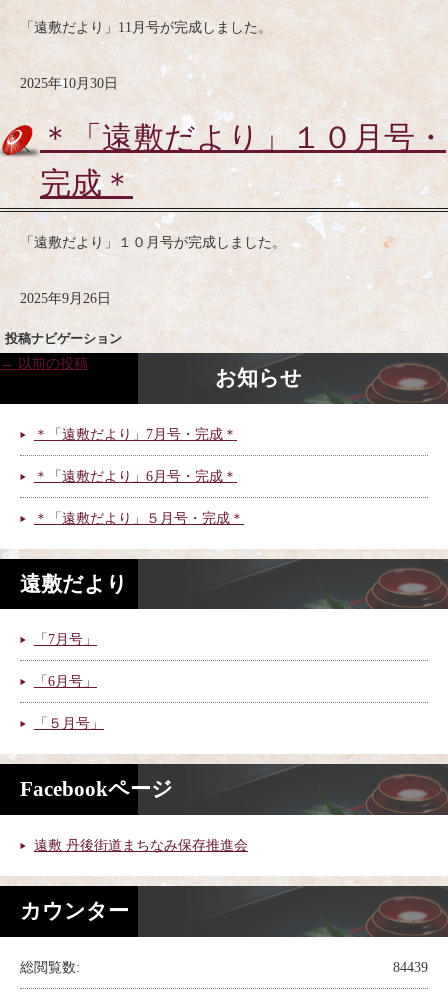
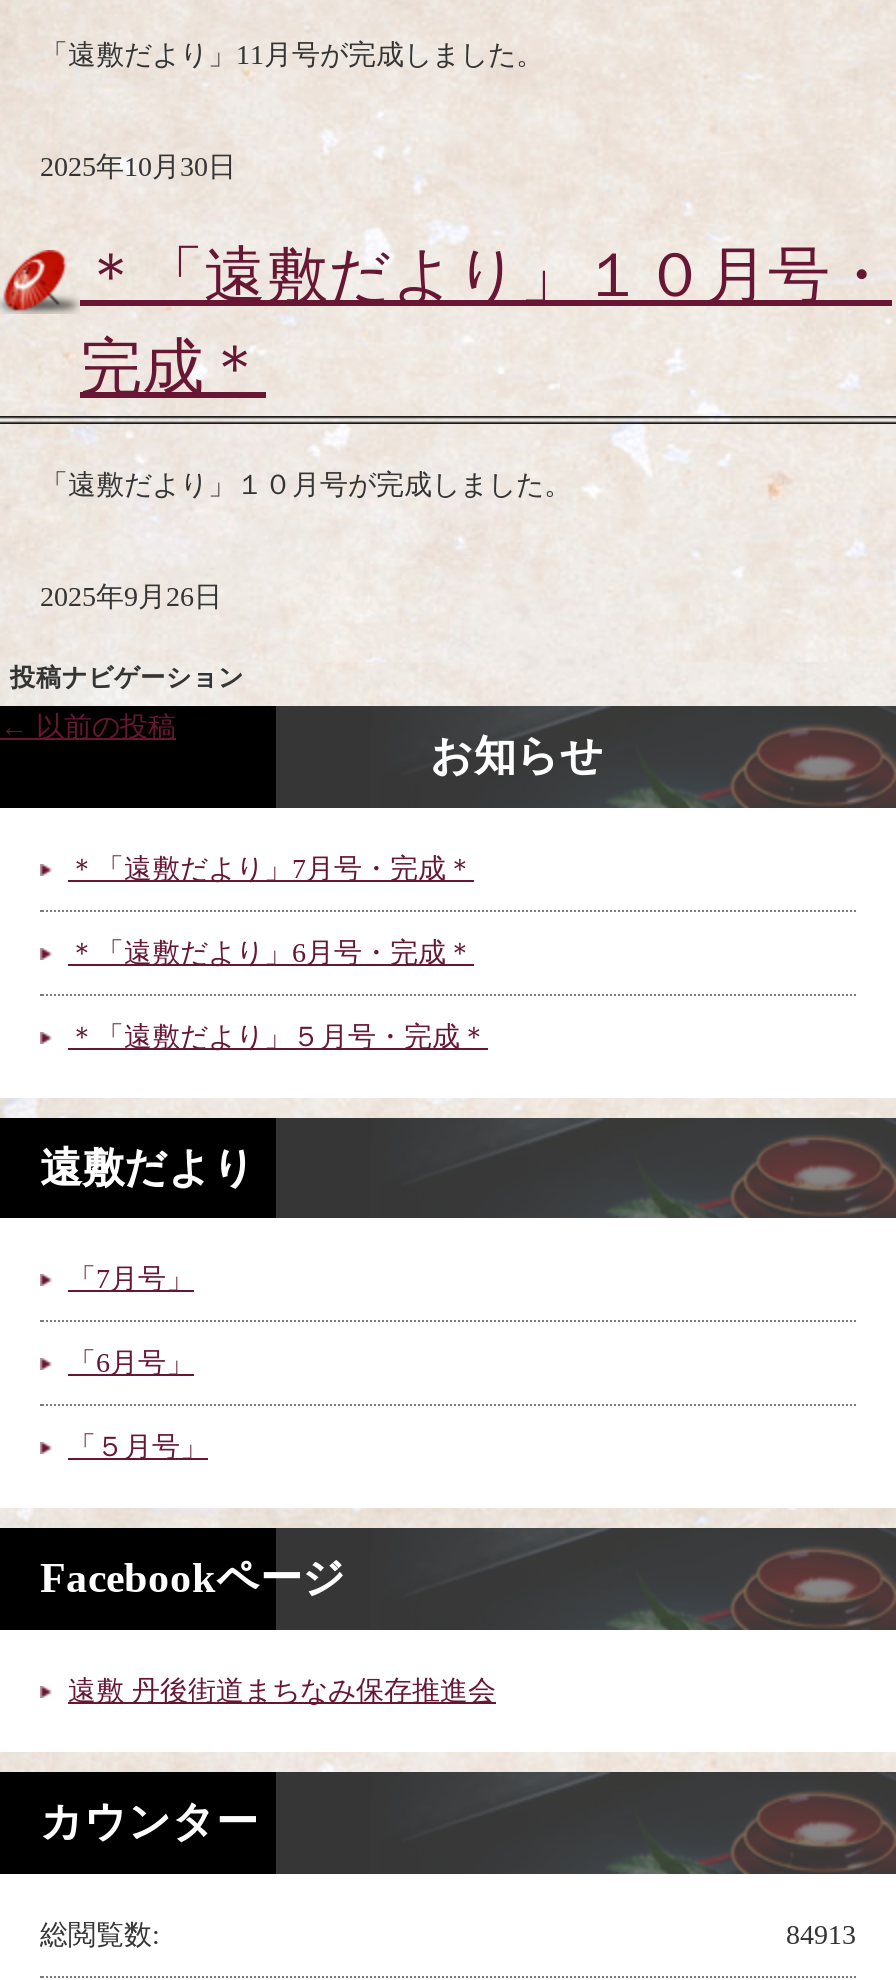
[393,960,428,975] 84439 -> [786,1921,856,1951] 84913

